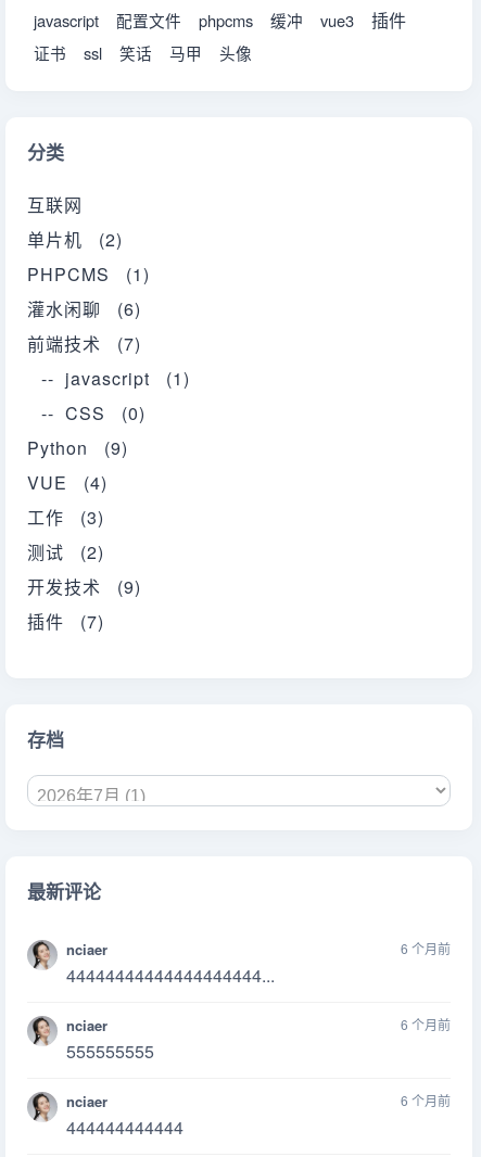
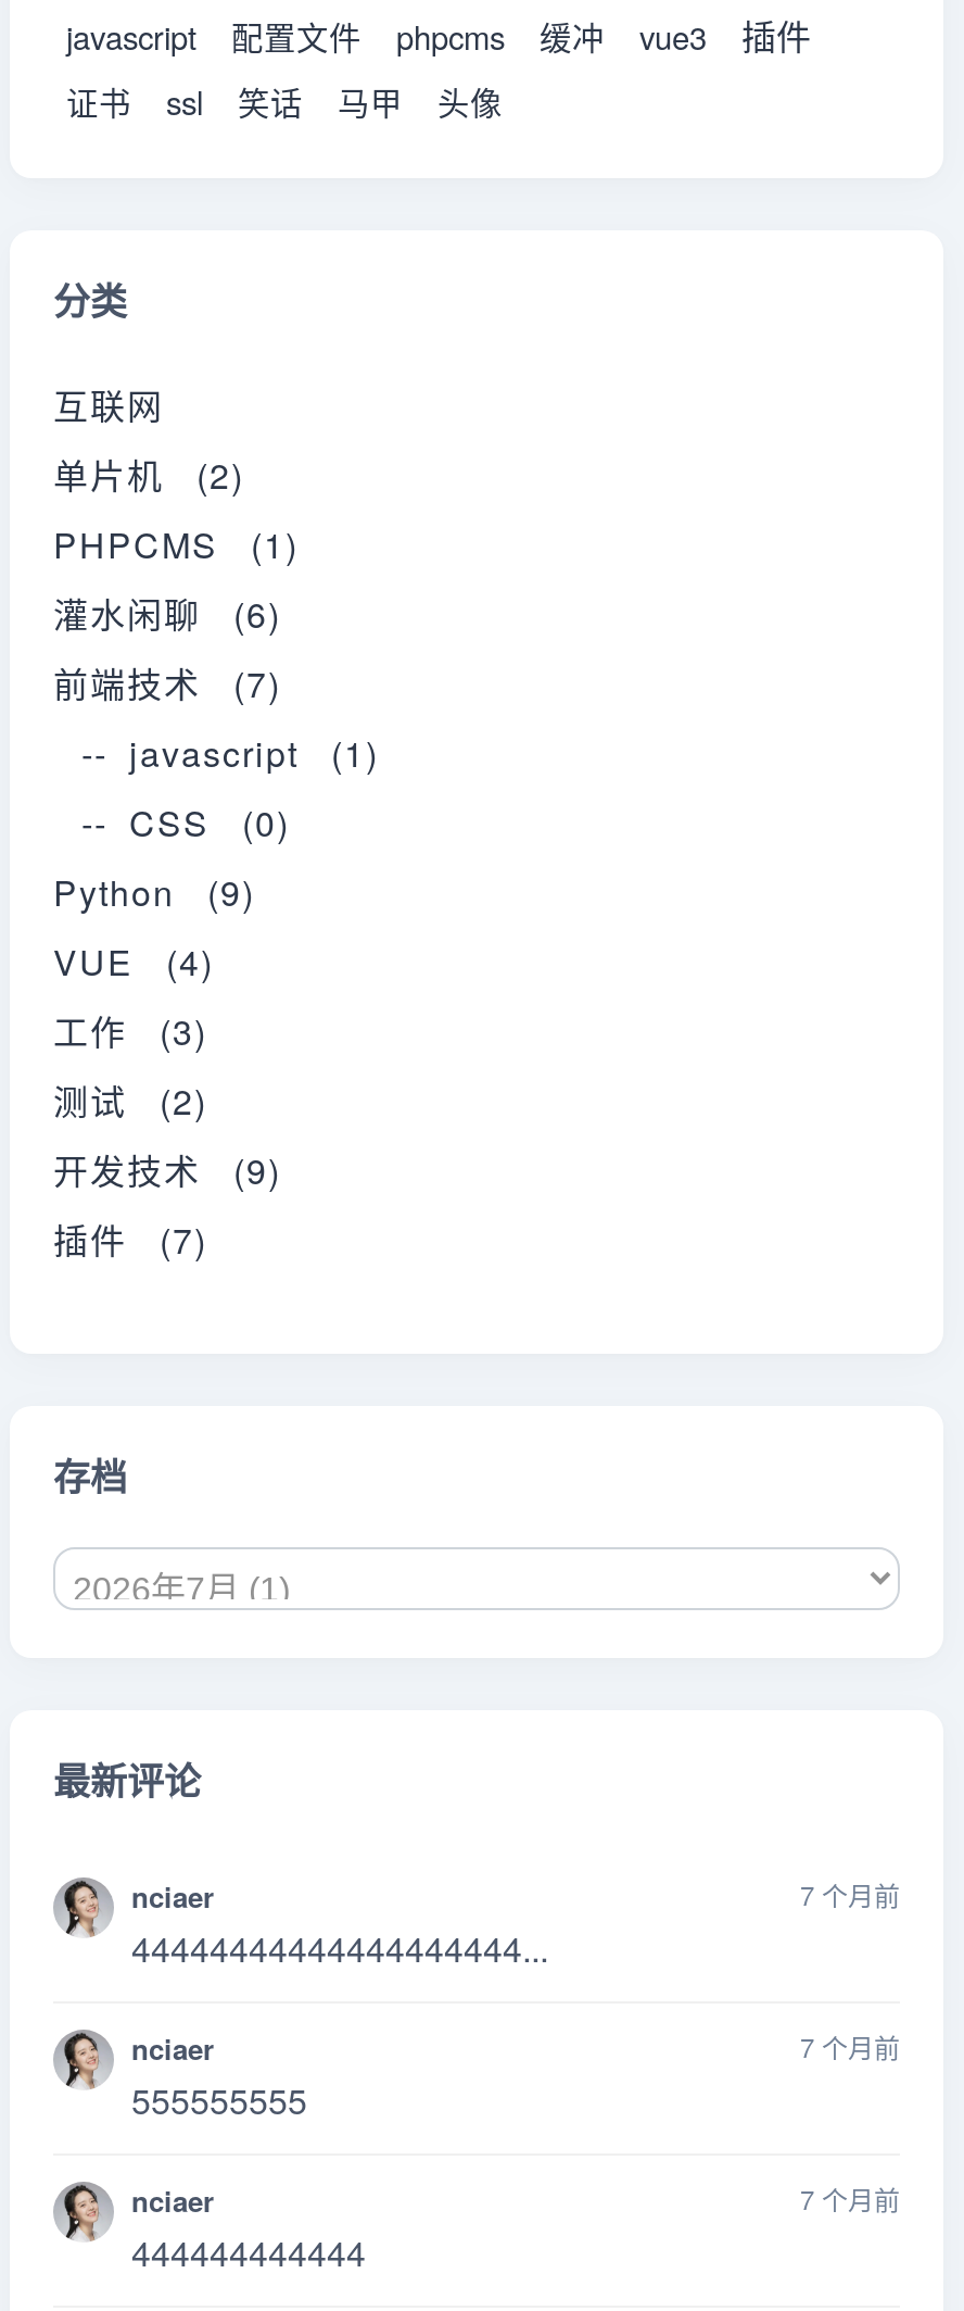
[401,939,451,957] 6 个月前 -> [800,1876,900,1912] 7 个月前
[401,1015,451,1033] 6 个月前 -> [800,2028,900,2065] 7 个月前
[401,1091,451,1109] 6 个月前 -> [800,2180,900,2217] 7 个月前

